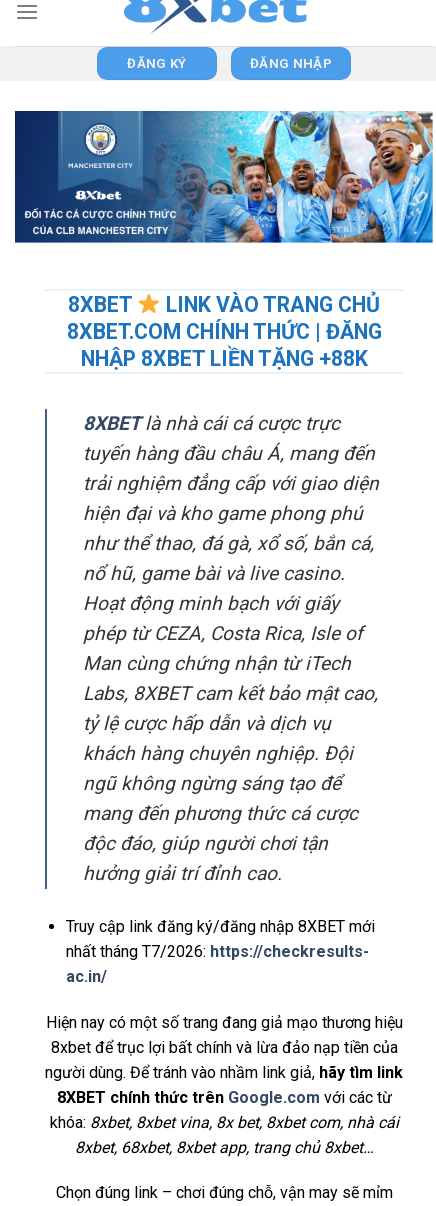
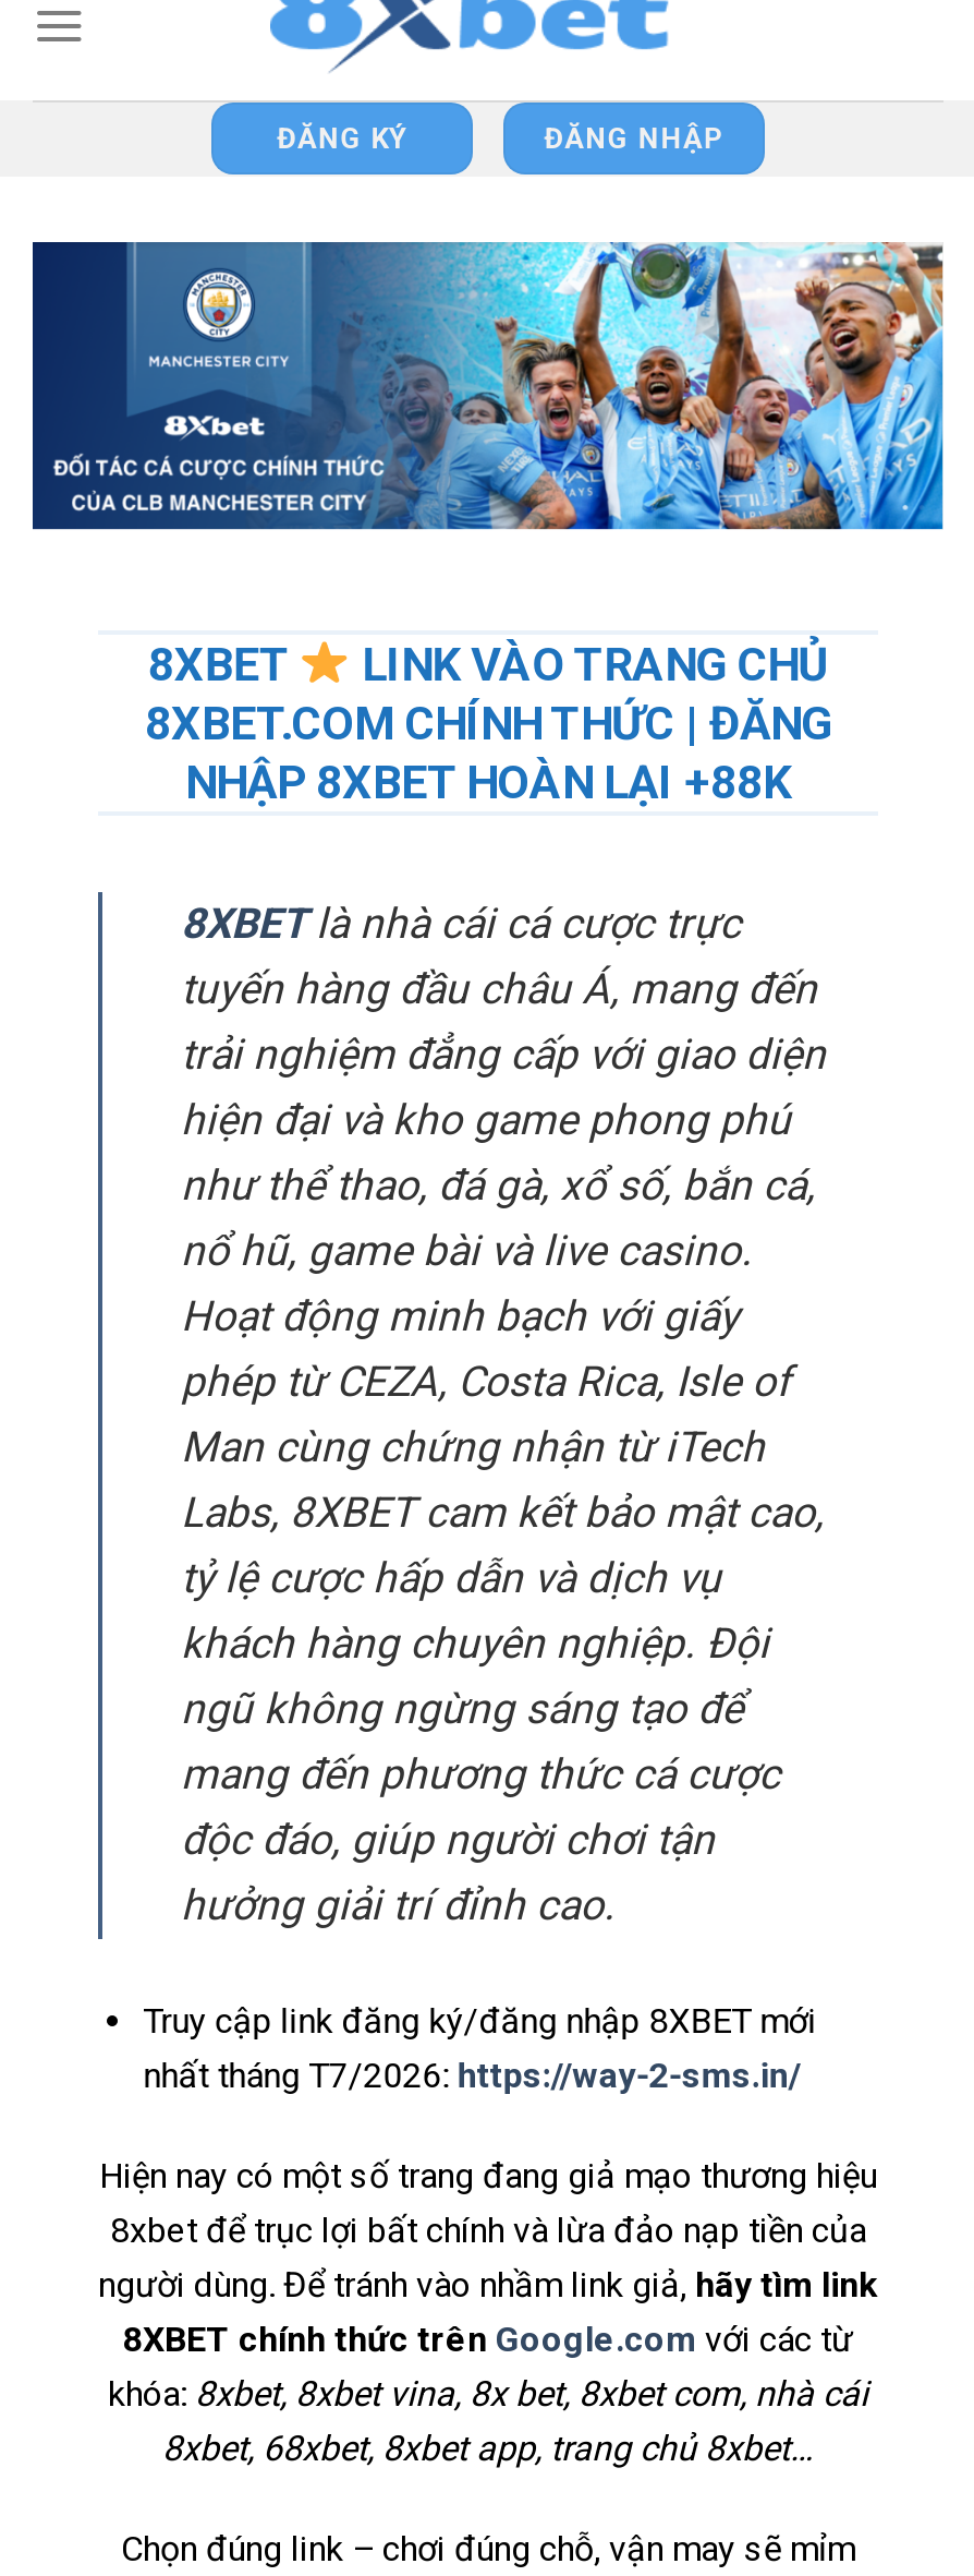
[80,346,367,371] NHẬP 8XBET LIỀN TẶNG +88K -> [185,754,791,809] NHẬP 8XBET HOÀN LẠI +88K
[66,942,369,986] nhất tháng T7/2026: https://checkresults- | ac.in/ -> [143,2055,801,2096] nhất tháng T7/2026: https://way-2-sms.in/

